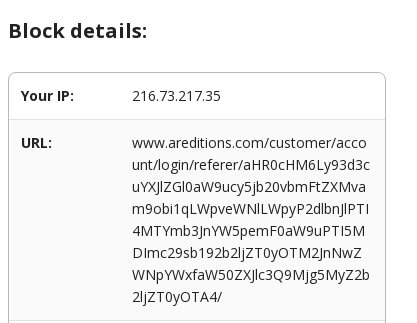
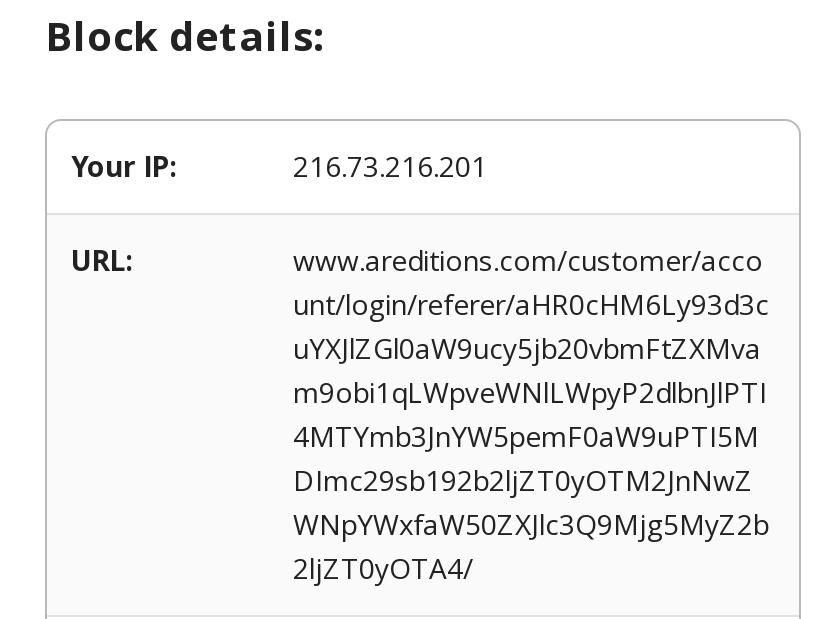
[132,86,221,105] 216.73.217.35 -> [293,147,487,185] 216.73.216.201

